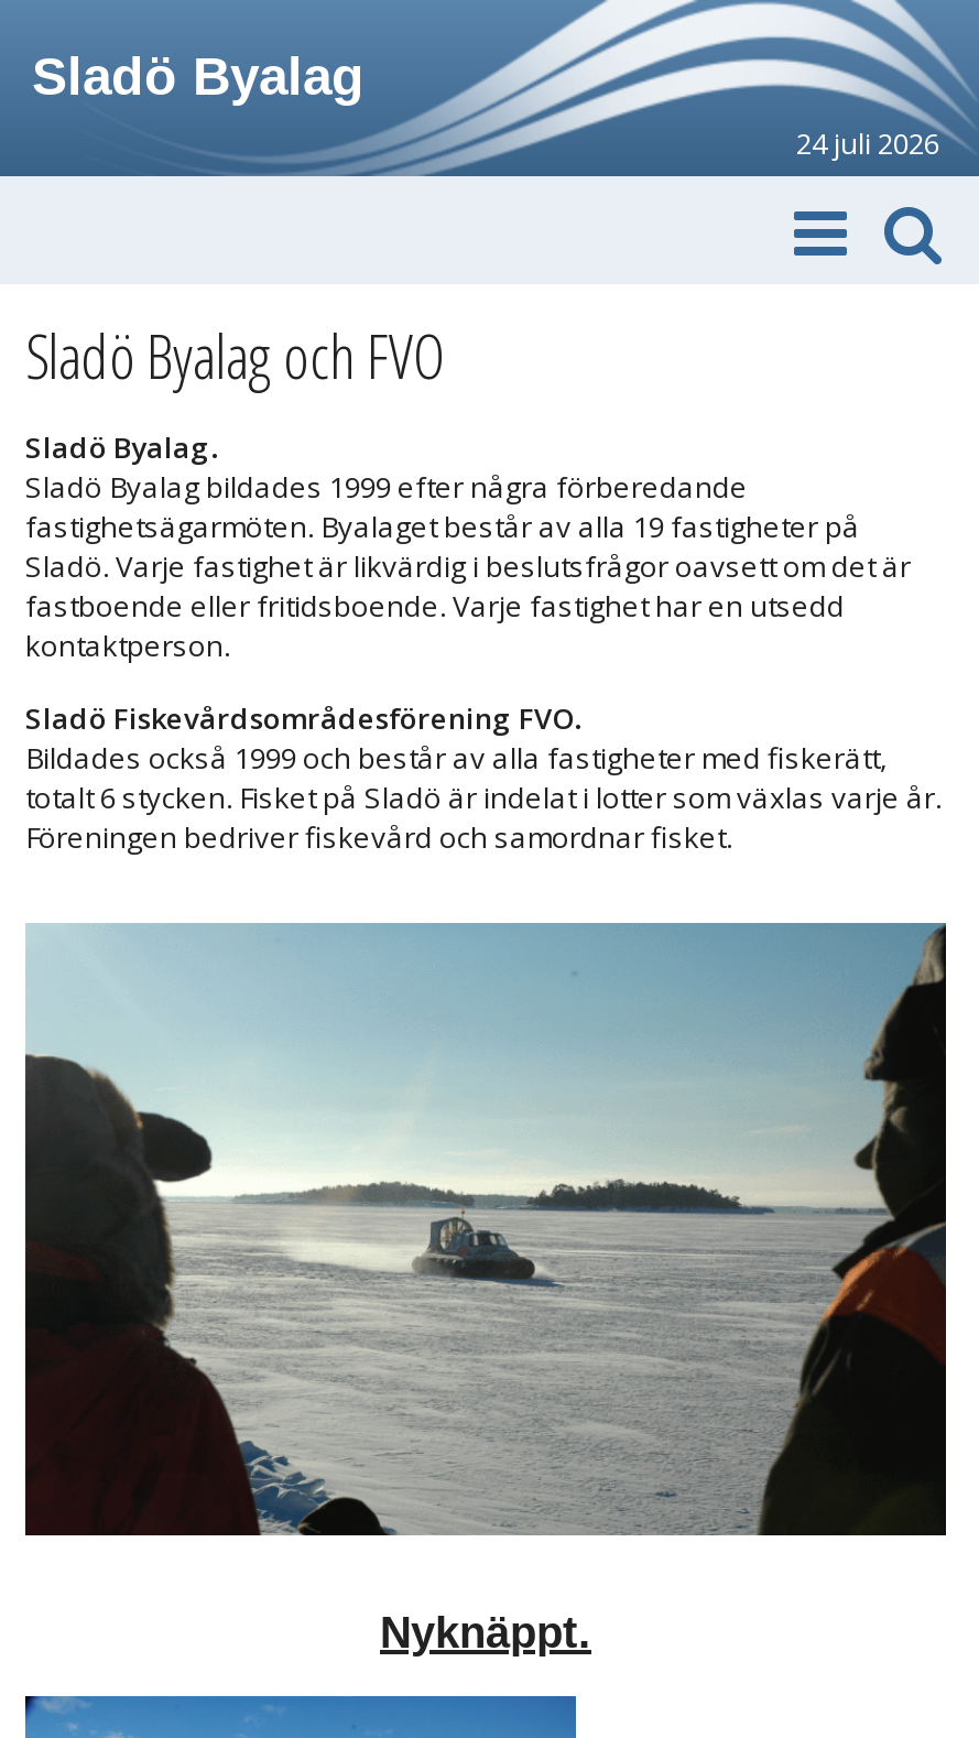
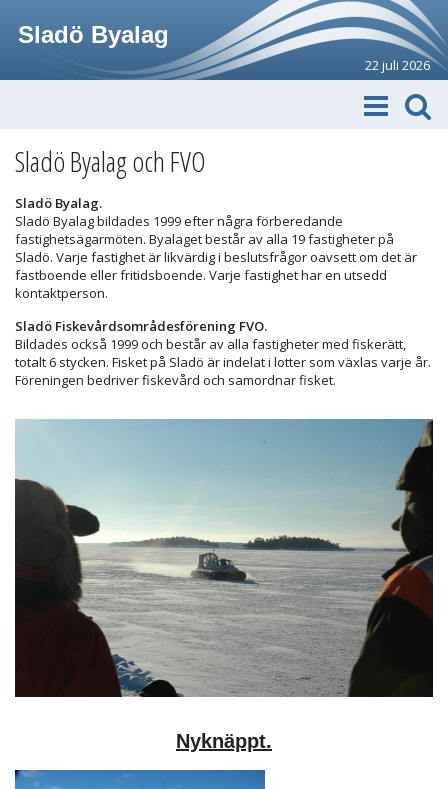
[796,123,939,163] 24 juli 2026 -> [365,56,430,74] 22 juli 2026

